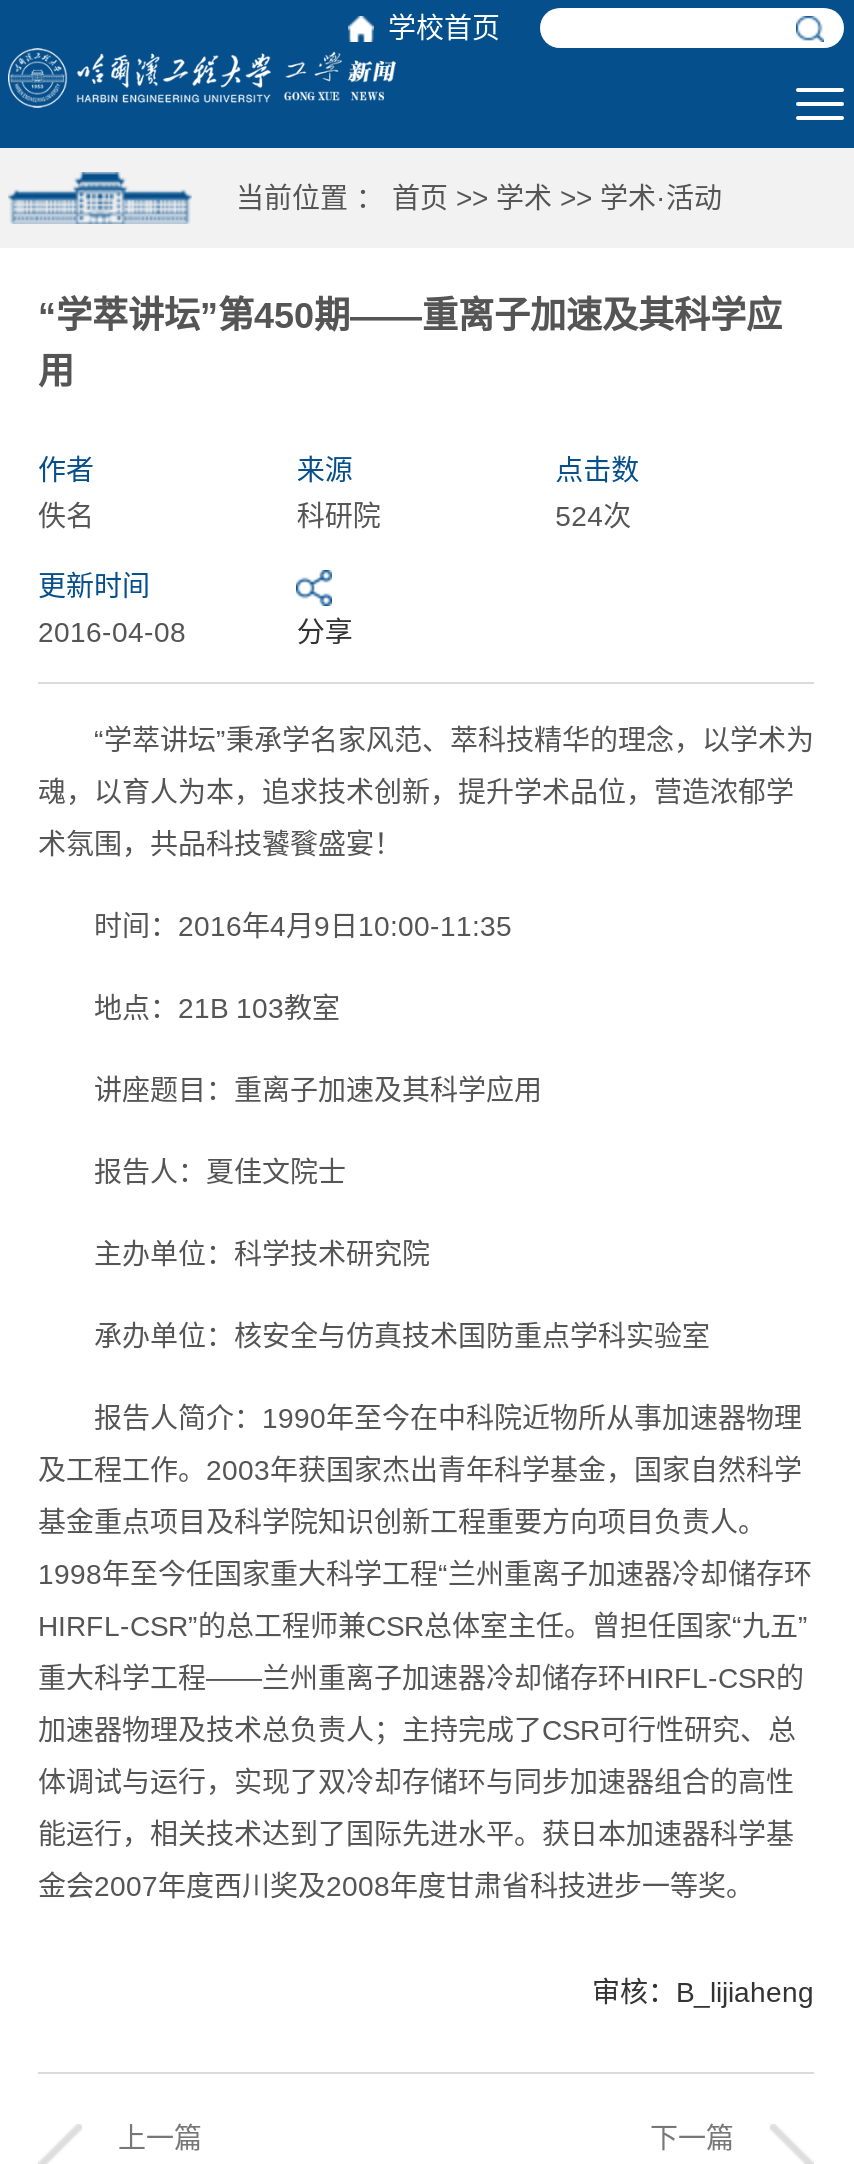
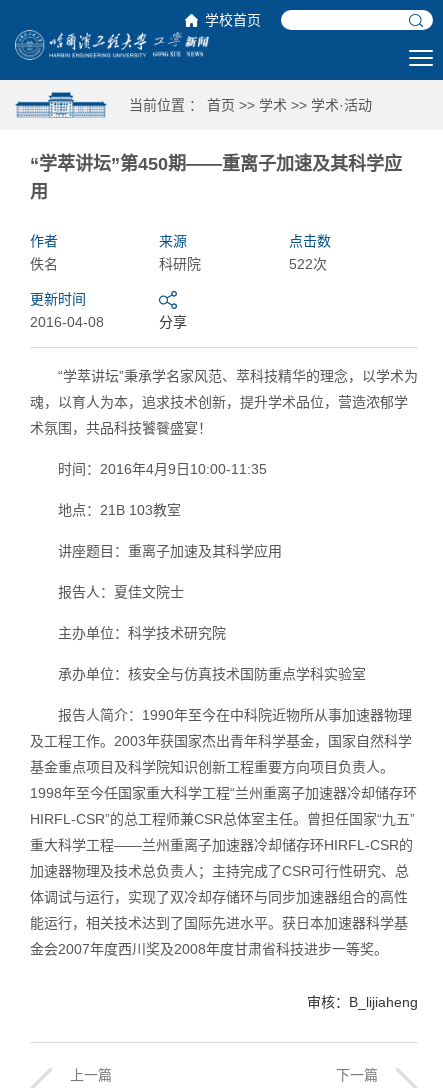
[555,500,631,532] 524次 -> [289,256,327,272] 522次

